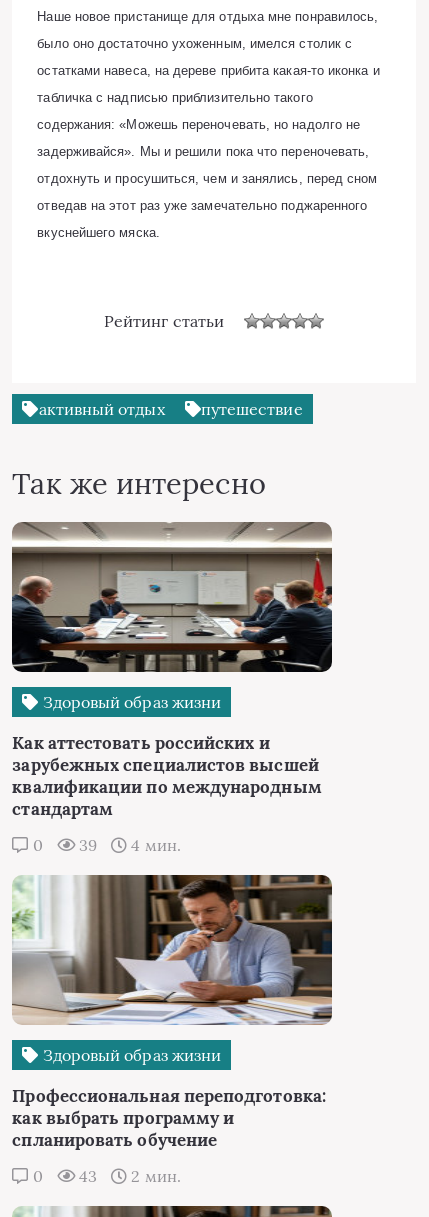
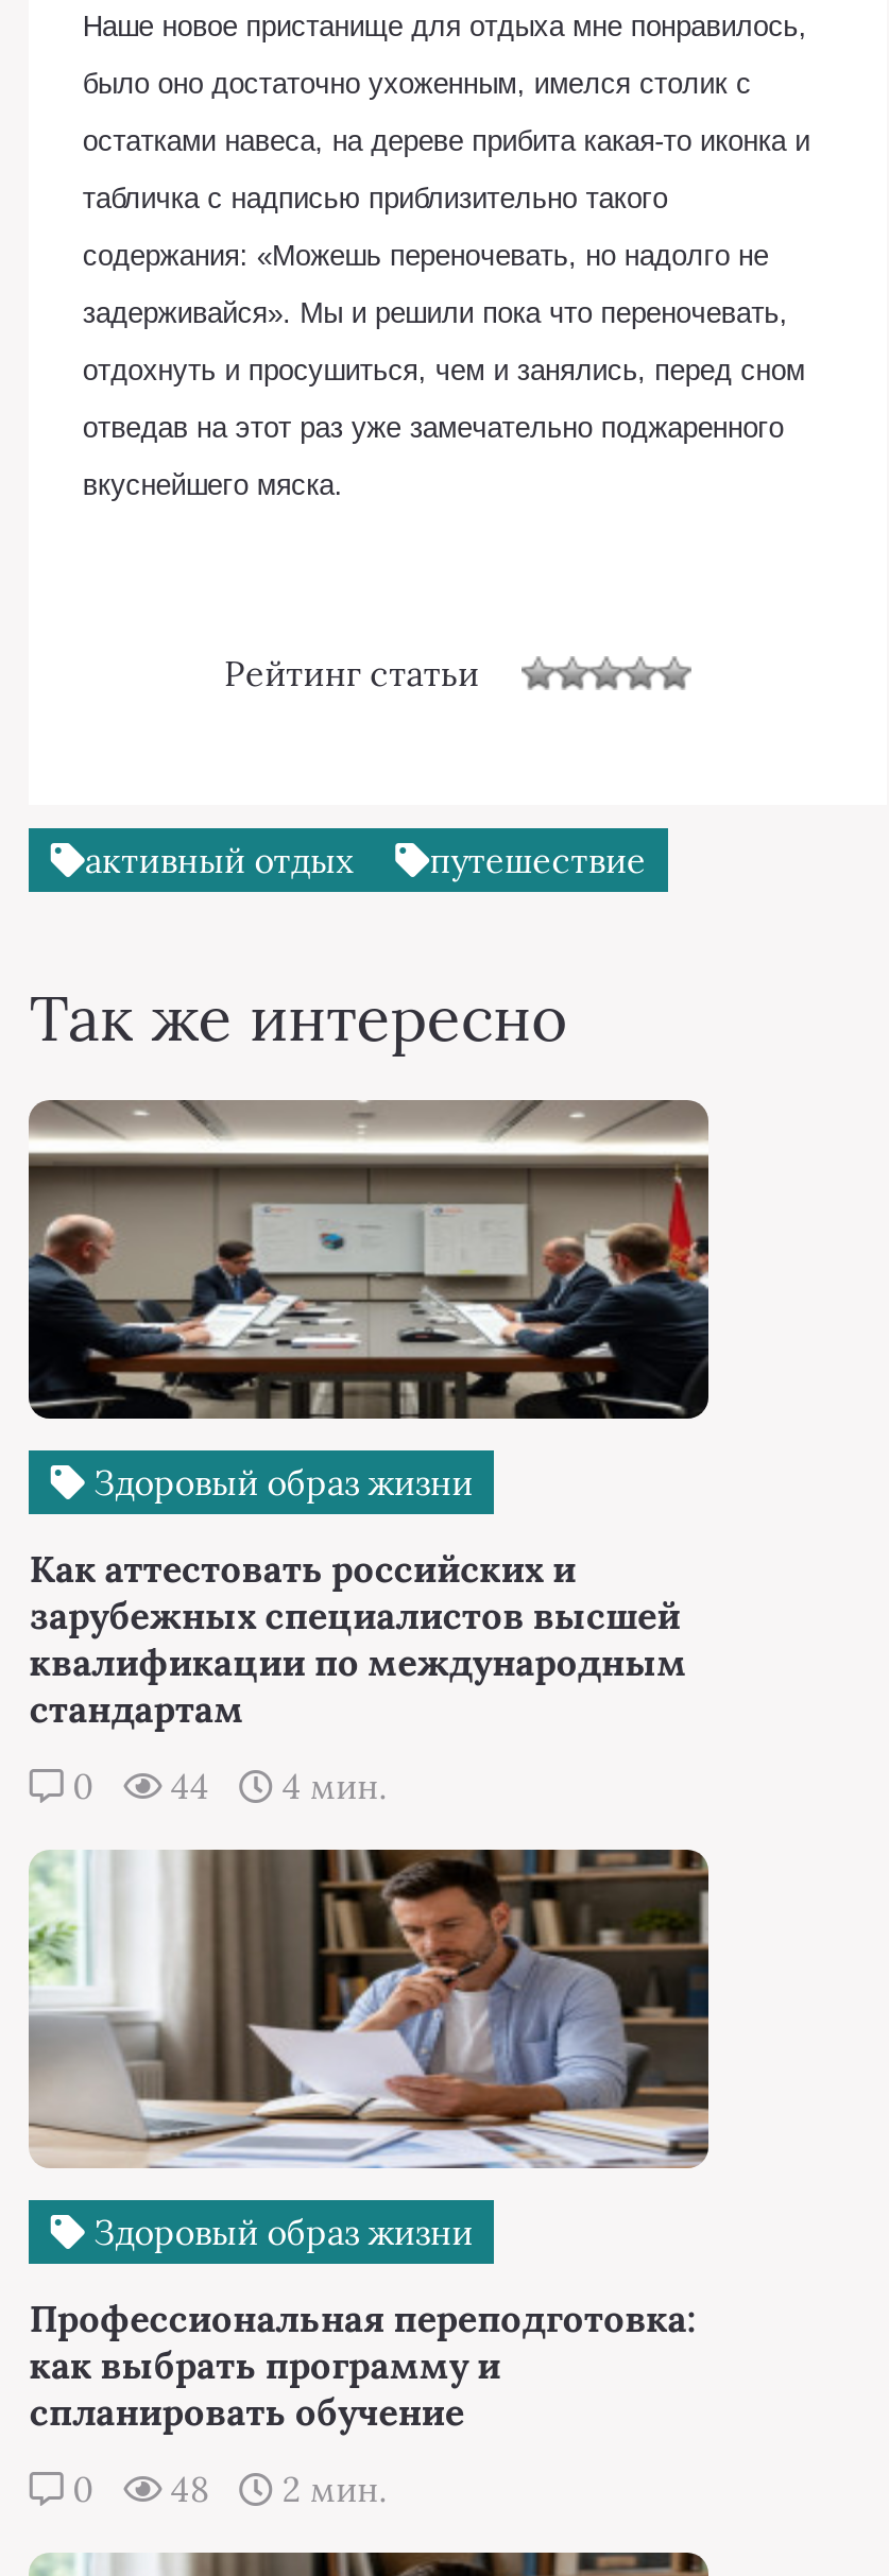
[28,835,181,855] 0 39 4 мин. -> [64,1765,387,1808] 0 44 4 мин.
[28,1166,181,1186] 0 43 2 мин. -> [64,2468,387,2511] 0 48 2 мин.

